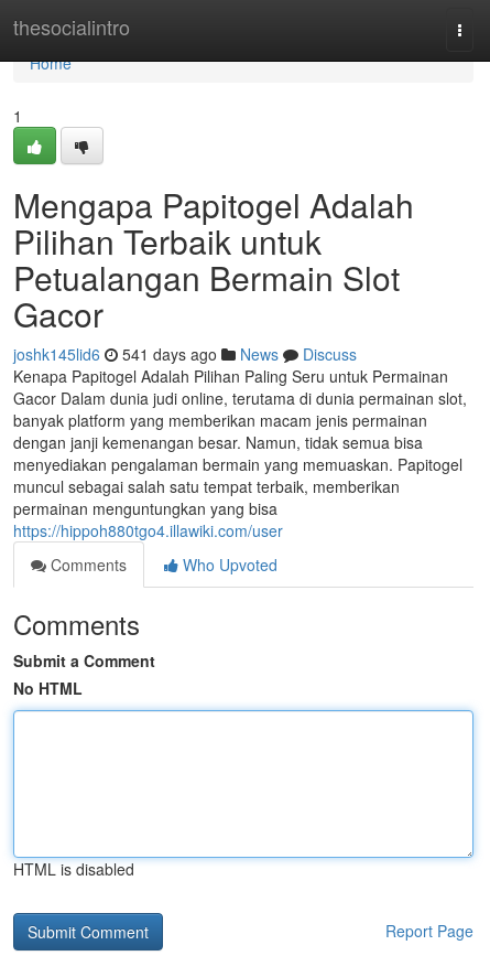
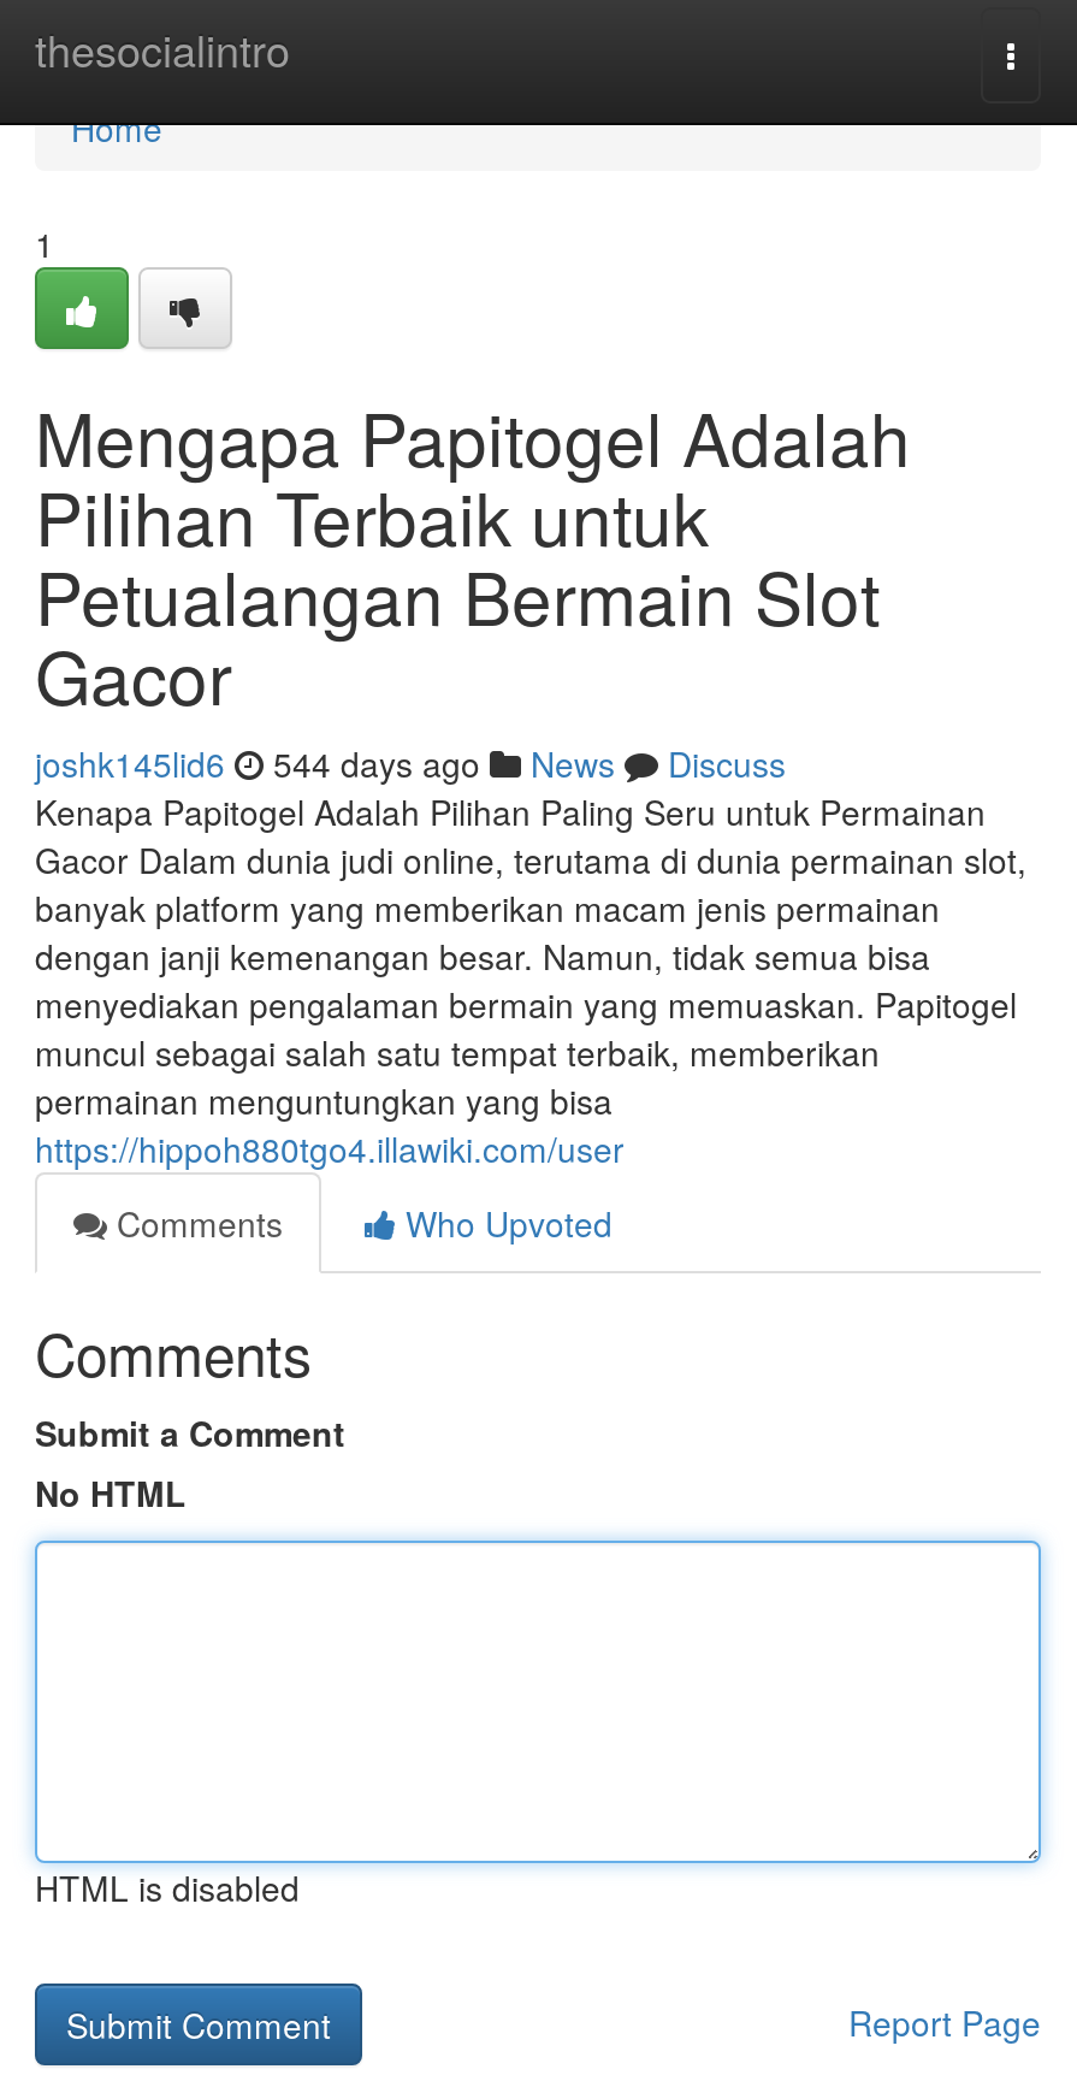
[13,343,357,365] joshk145lid6 541 days ago News Discuss -> [35,739,786,787] joshk145lid6 544 days ago News Discuss

